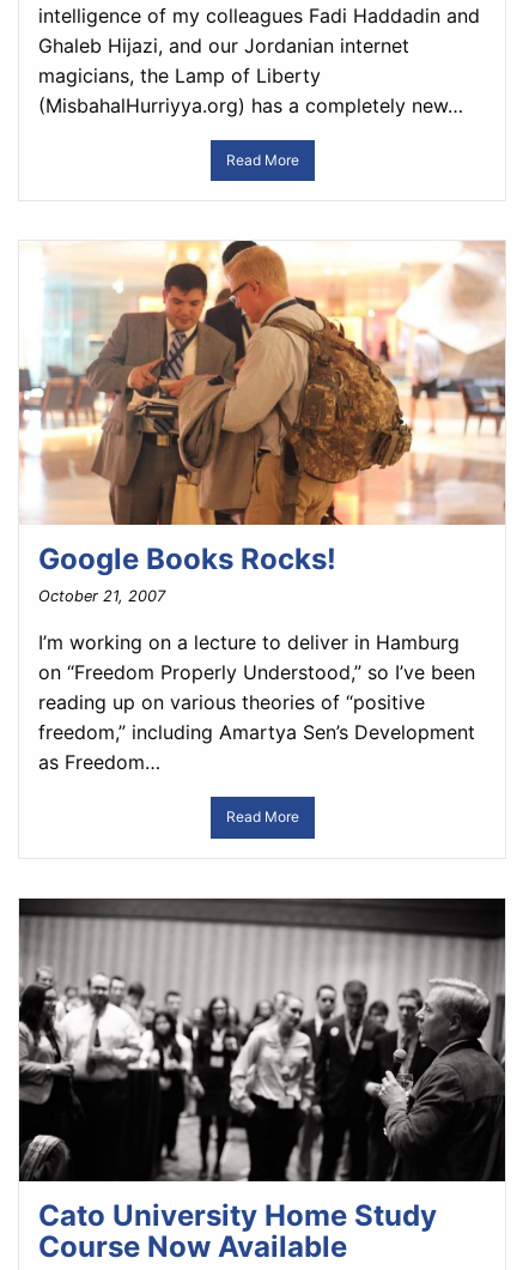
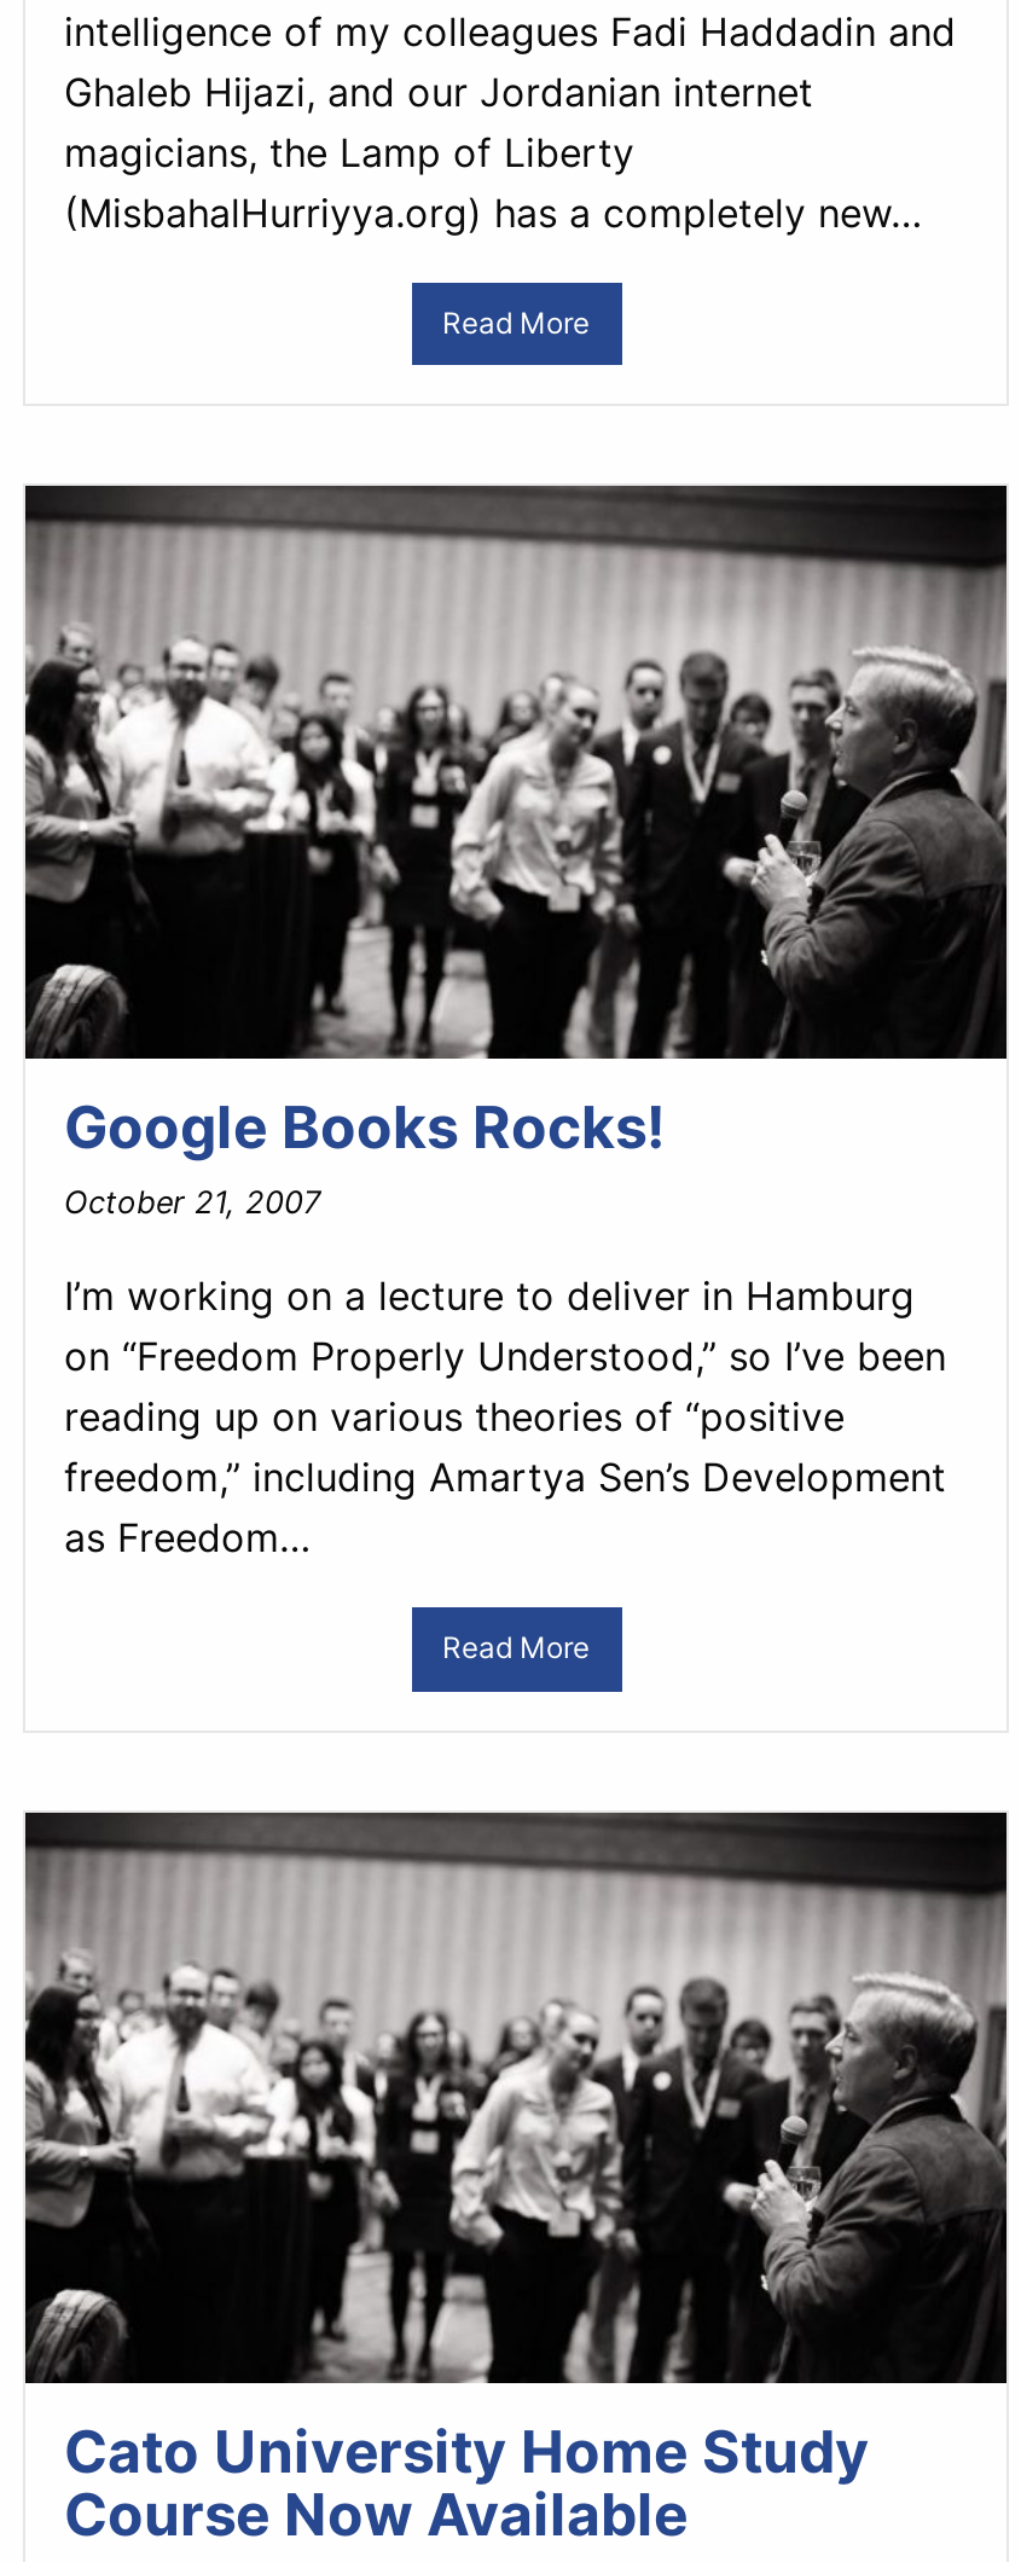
[19,241,506,526] [image] -> [23,483,1009,1061] [image]

